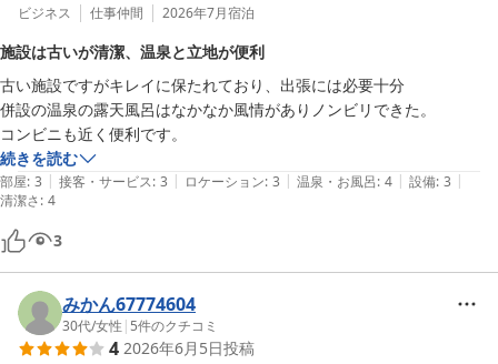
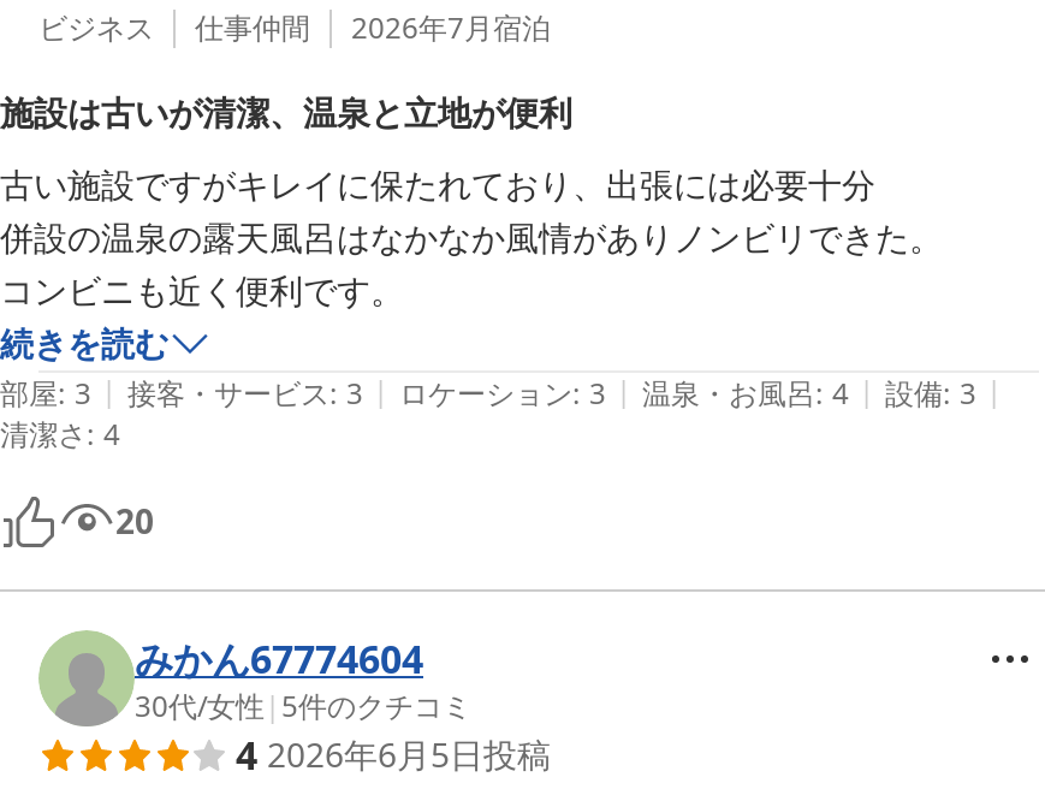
[53,230,62,251] 3 -> [115,498,154,544] 20

